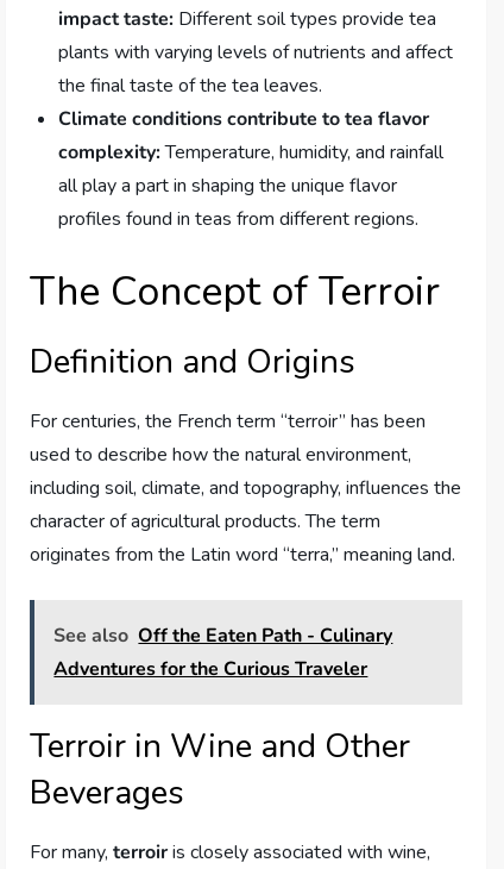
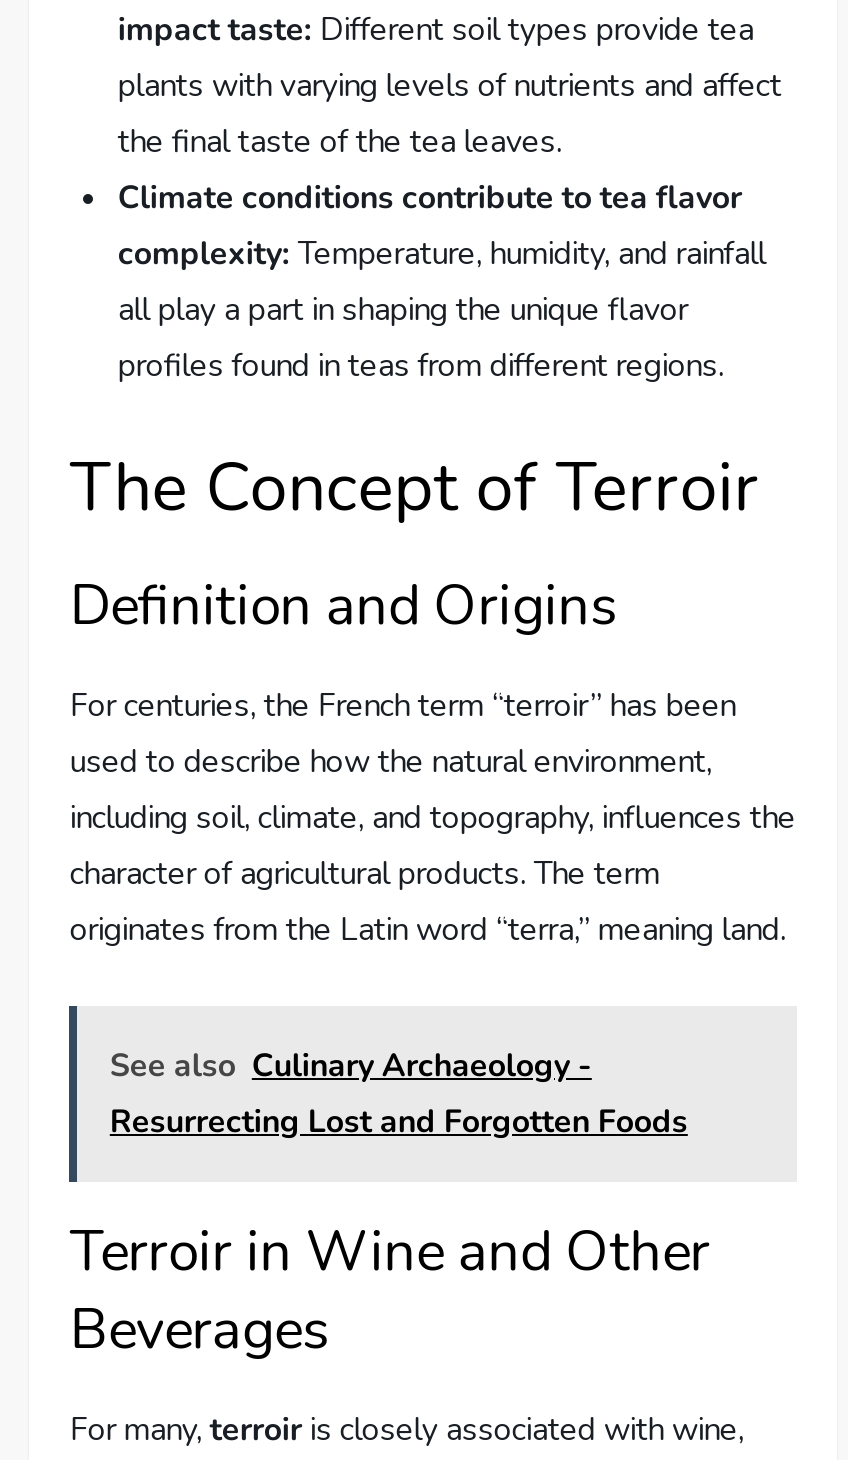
[54,622,393,682] See also Off the Eaten Path - Culinary | Adventures for the Curious Traveler -> [110,1045,688,1145] See also Culinary Archaeology - | Resurrecting Lost and Forgotten Foods

